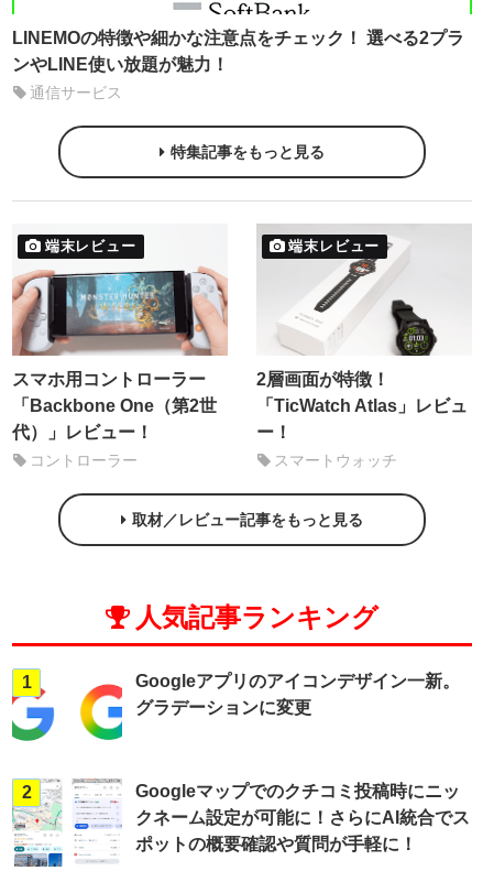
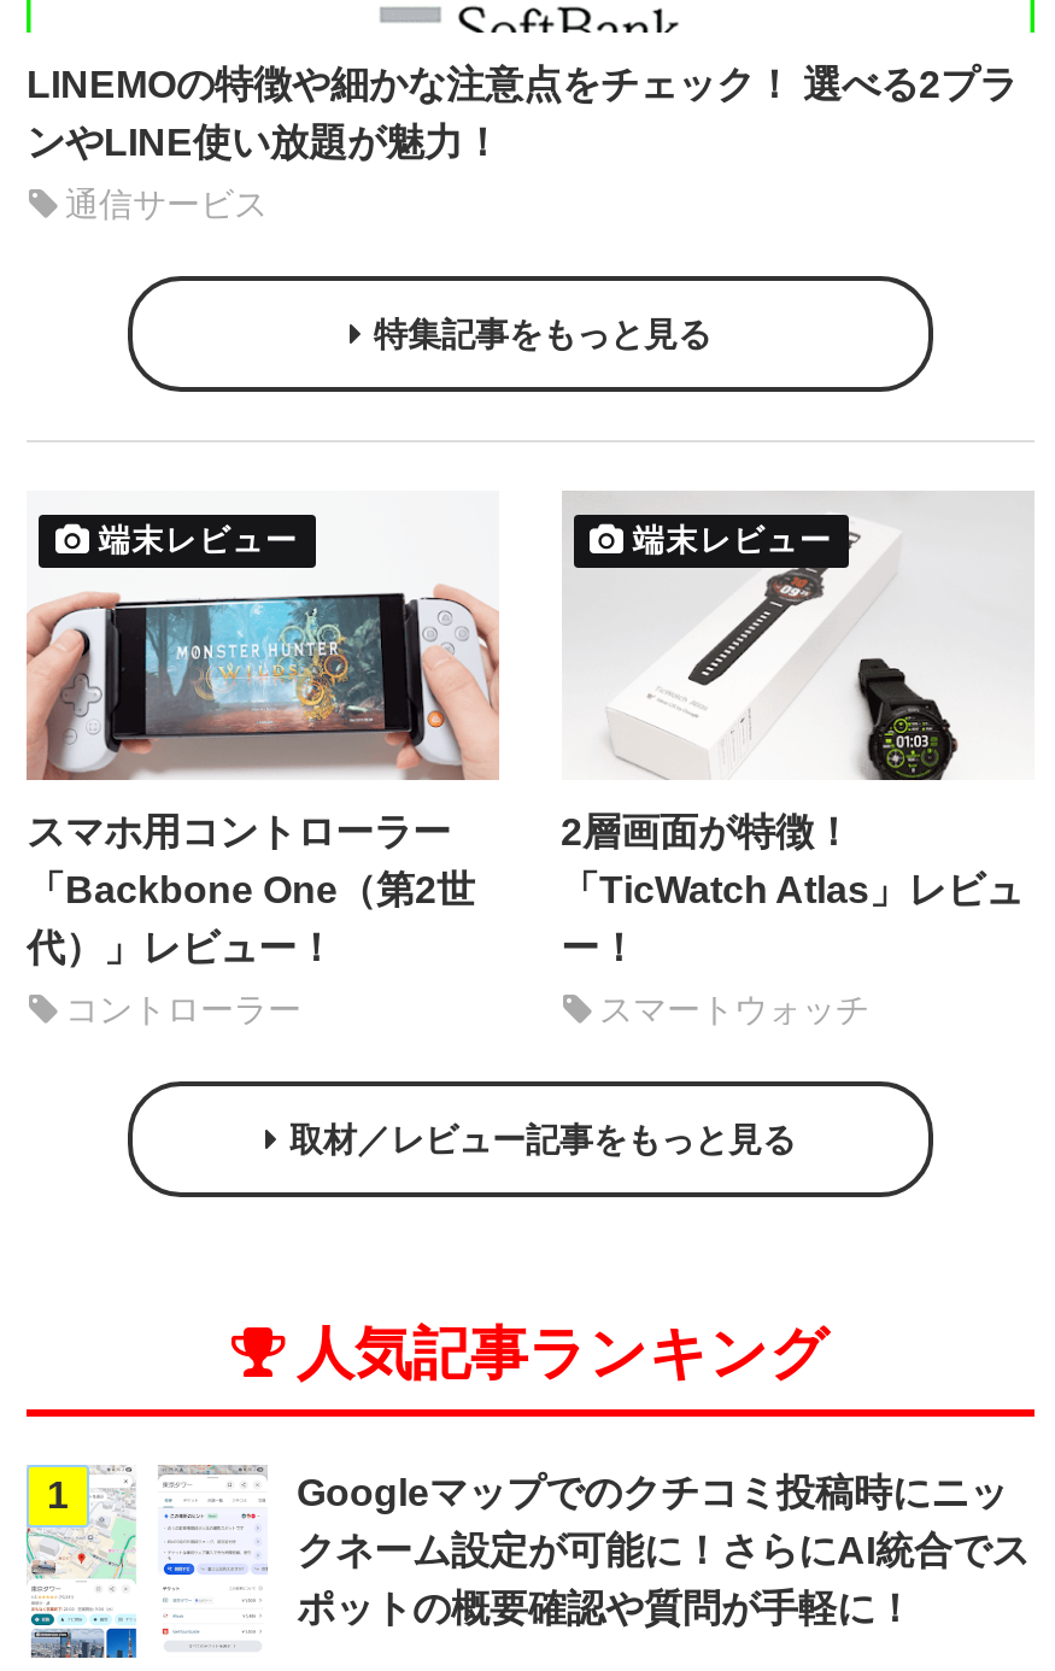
[79,672,460,741] [image] | Googleアプリのアイコンデザイン一新。 | グラデーションに変更 -> none
[11,679,61,802] [image] | 2 -> none

